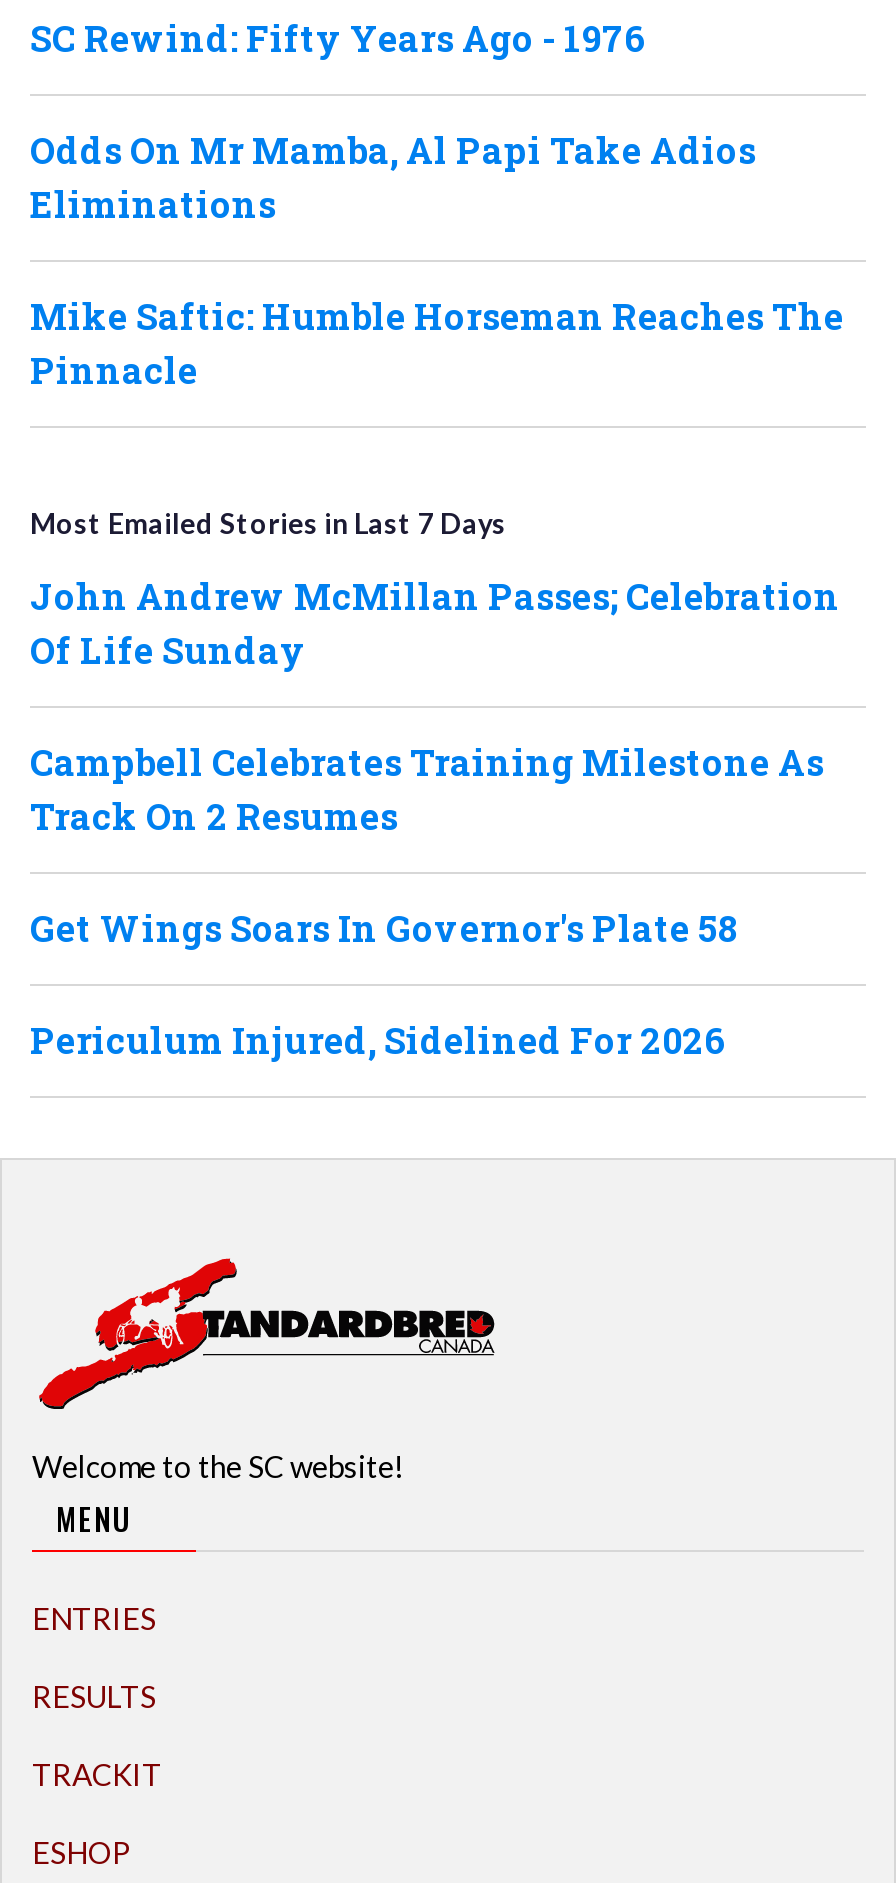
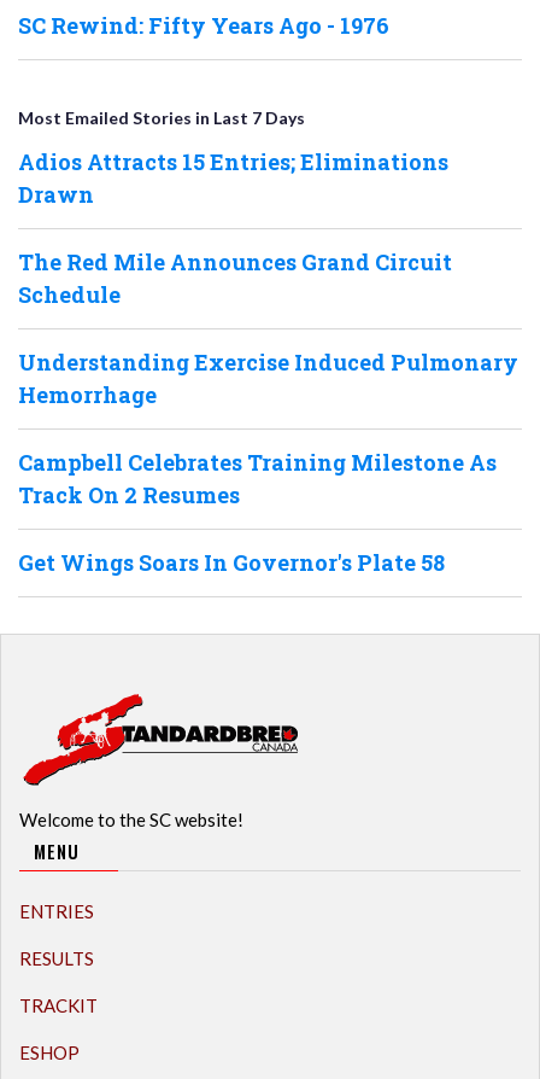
[30,126,844,394] Odds On Mr Mamba, Al Papi Take Adios | Eliminations | Mike Saftic: Humble Horseman Reaches The | Pinnacle -> none
moved [30,506,506,540] -> [18,107,305,128]: Most Emailed Stories in Last 7 Days
[30,572,840,674] John Andrew McMillan Passes; Celebration | Of Life Sunday -> [18,147,518,409] Adios Attracts 15 Entries; Eliminations | Drawn | The Red Mile Announces Grand Circuit | Schedule | Understanding Exercise Induced Pulmonary | Hemorrhage
[30,1016,726,1064] Periculum Injured, Sidelined For 2026 -> none

